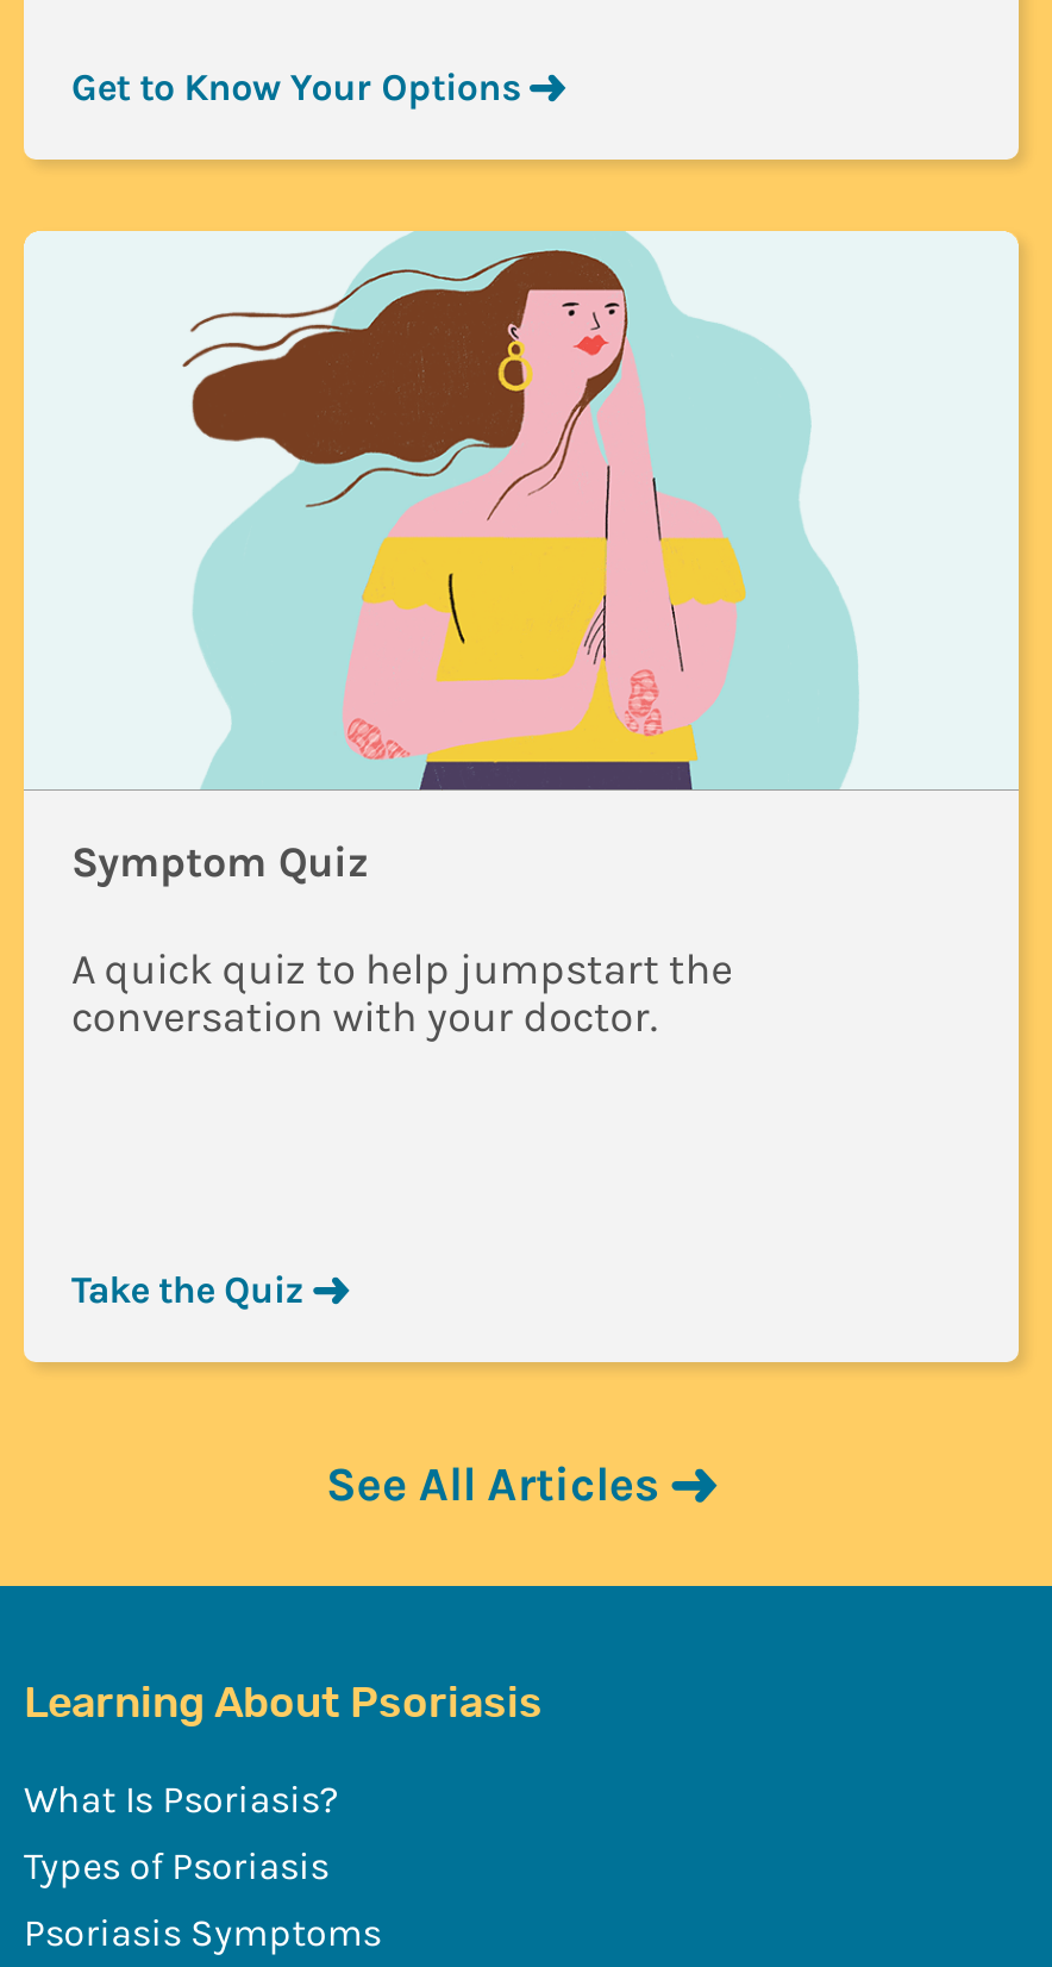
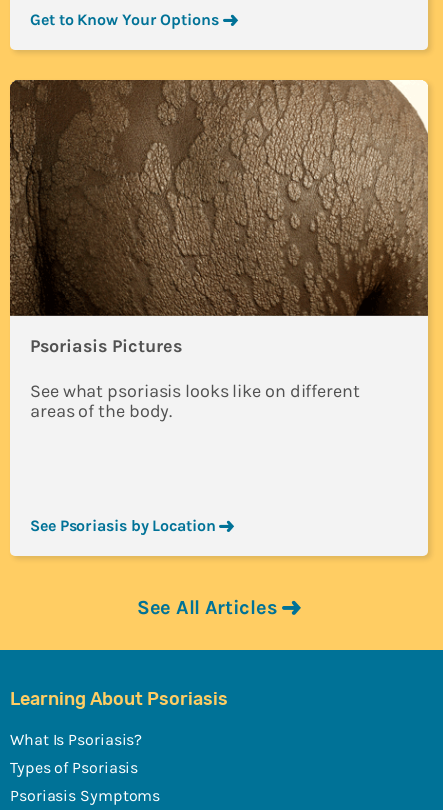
[21,229,1021,889] [image] | Symptom Quiz -> [9,79,429,356] [image] | Psoriasis Pictures
[71,944,732,1044] A quick quiz to help jumpstart the | conversation with your doctor. -> [30,379,360,421] See what psoriasis looks like on different | areas of the body.
[71,1268,313,1313] Take the Quiz -> [30,515,219,534] See Psoriasis by Location

